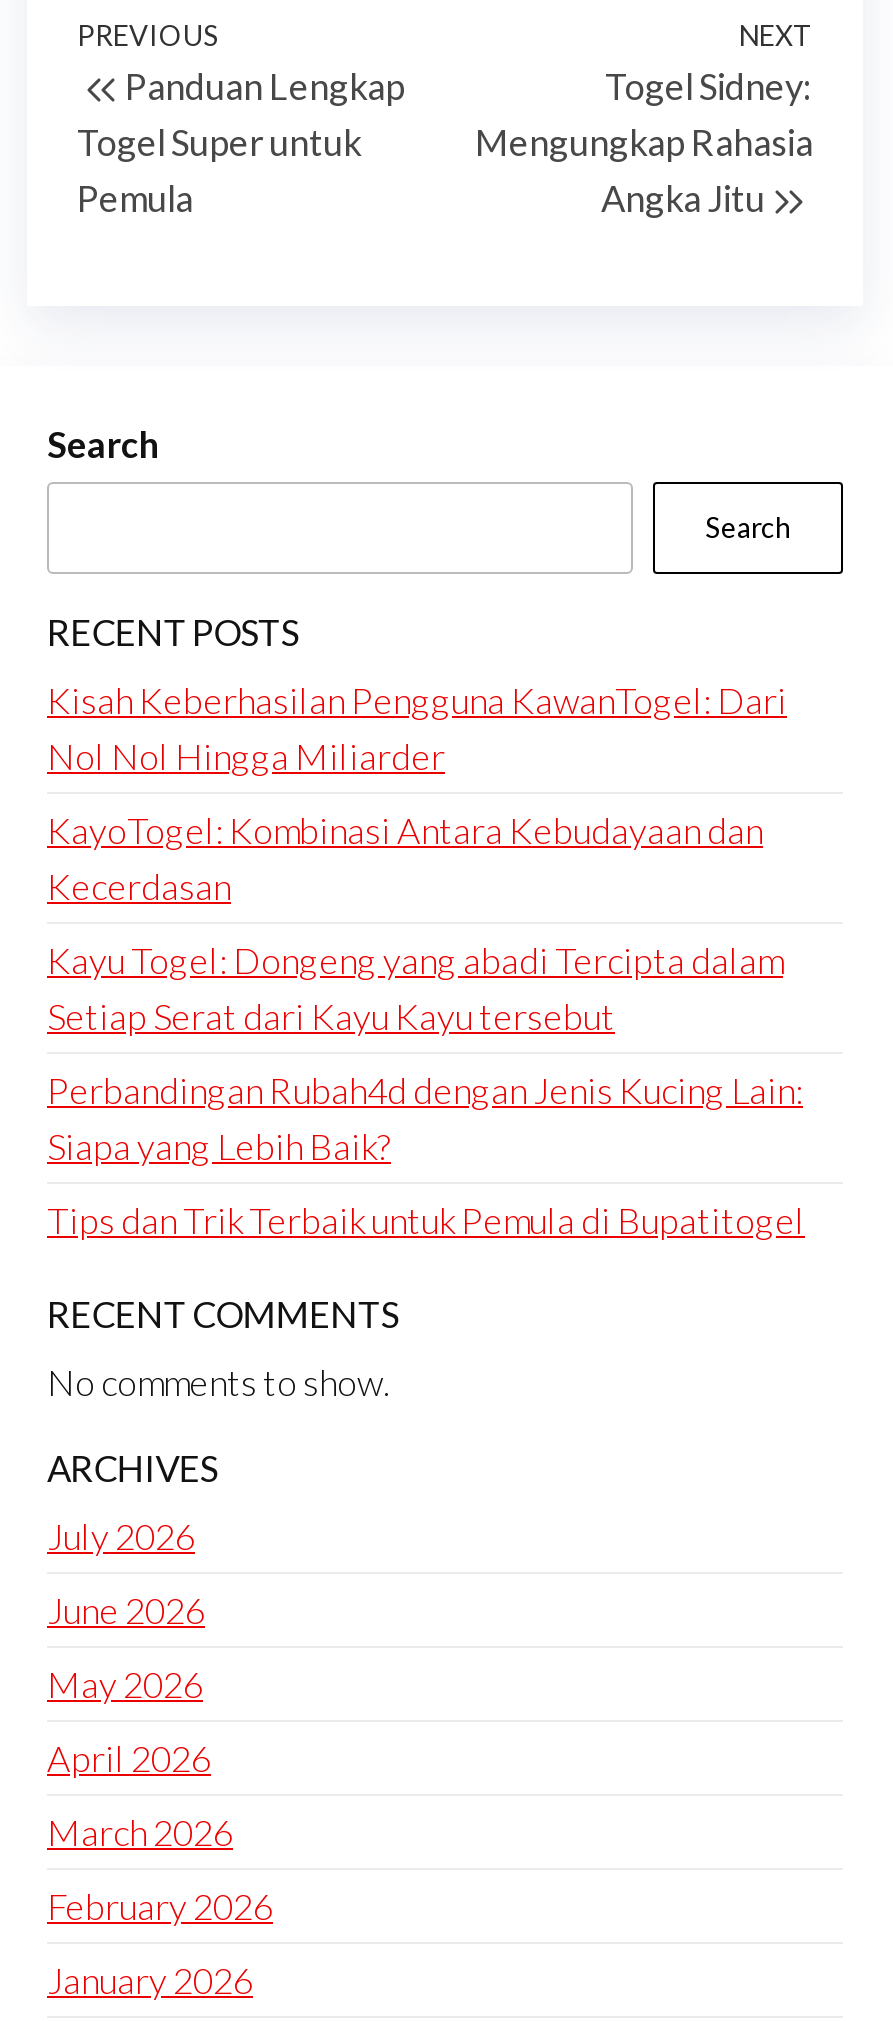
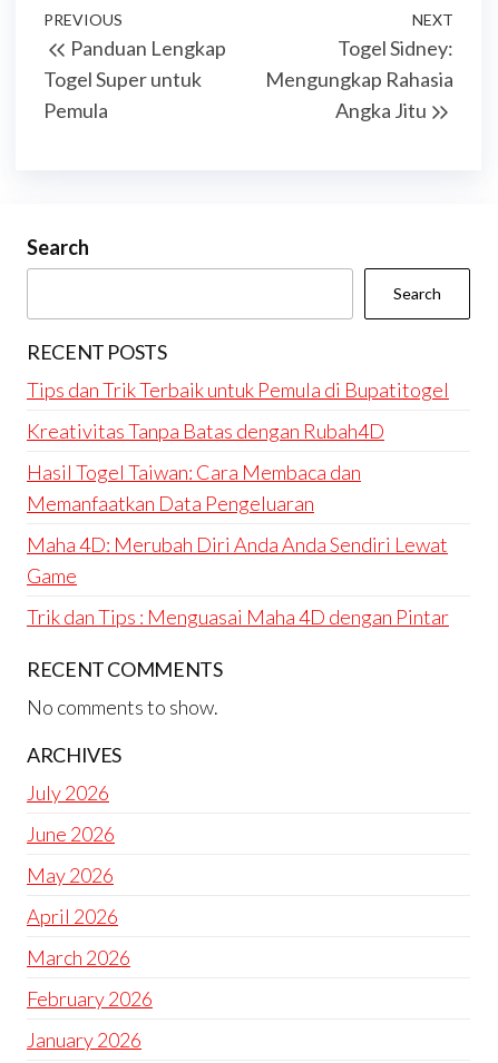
[47,678,803,1168] Kisah Keberhasilan Pengguna KawanTogel: Dari | Nol Nol Hingga Miliarder | KayoTogel: Kombinasi Antara Kebudayaan dan | Kecerdasan | Kayu Togel: Dongeng yang abadi Tercipta dalam | Setiap Serat dari Kayu Kayu tersebut | Perbandingan Rubah4d dengan Jenis Kucing Lain: | Siapa yang Lebih Baik? -> none
moved [47,1198,805,1242] -> [27,377,449,402]: Tips dan Trik Terbaik untuk Pemula di Bupatitogel
none -> [27,419,449,629] Kreativitas Tanpa Batas dengan Rubah4D | Hasil Togel Taiwan: Cara Membaca dan | Memanfaatkan Data Pengeluaran | Maha 4D: Merubah Diri Anda Anda Sendiri Lewat | Game | Trik dan Tips : Menguasai Maha 4D dengan Pintar

